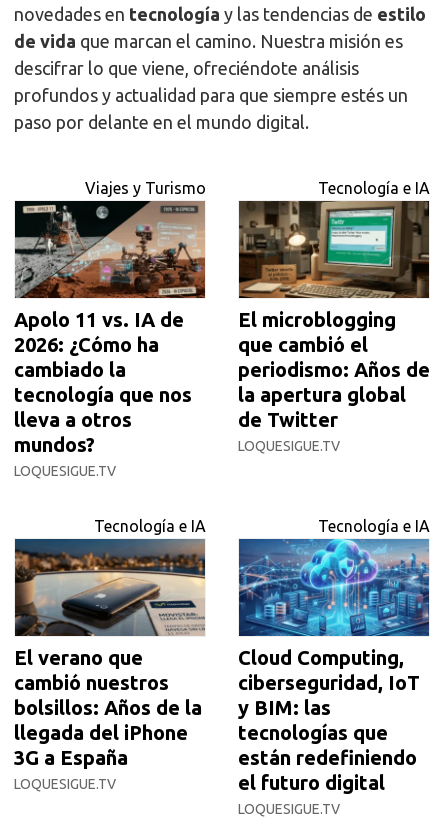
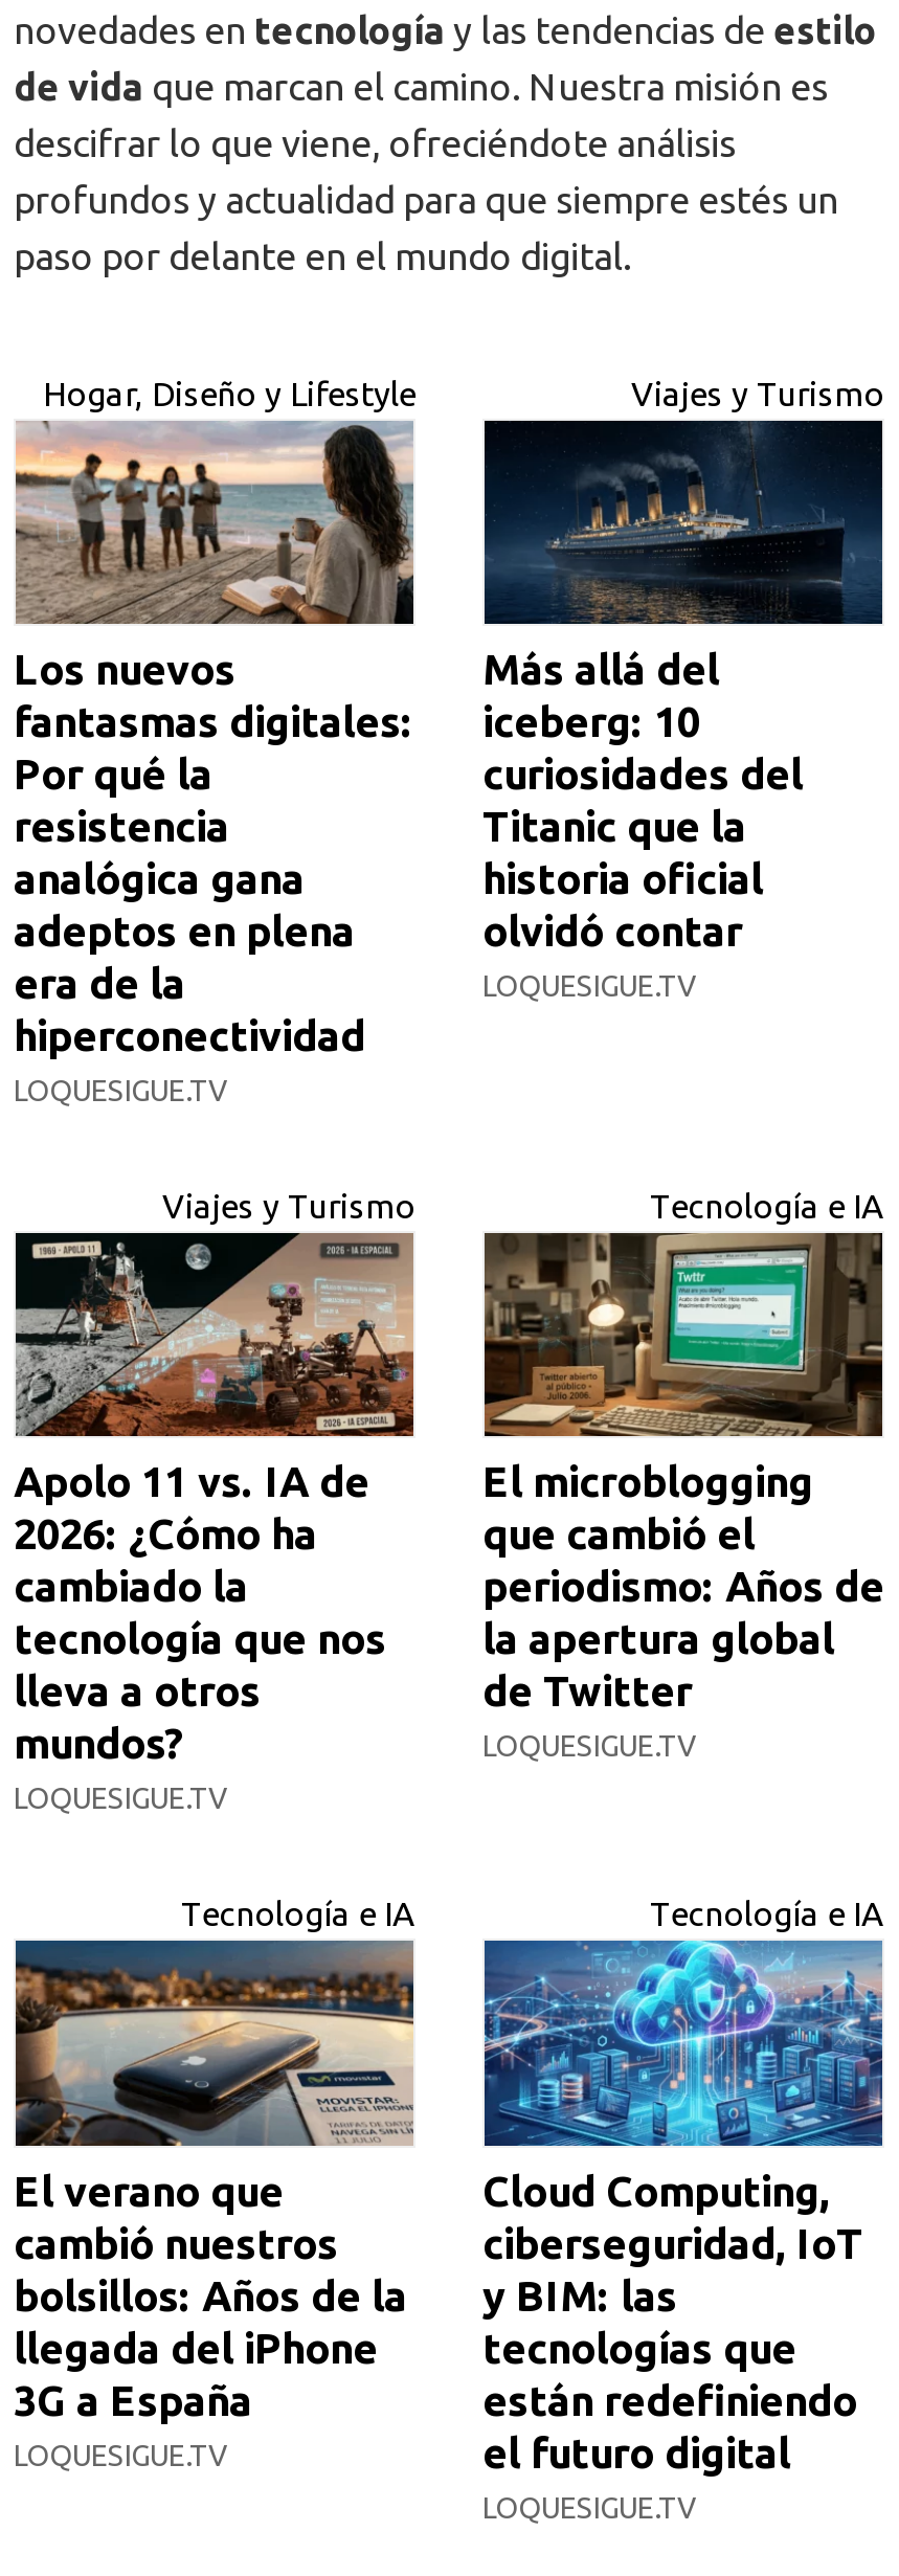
none -> [14,427,413,1108] [image] | Los nuevos | fantasmas digitales: | Por qué la | resistencia | analógica gana | adeptos en plena | era de la | hiperconectividad | LOQUESIGUE.TV
none -> [43,374,415,412] Hogar, Diseño y Lifestyle
none -> [482,419,882,1003] [image] | Más allá del | iceberg: 10 | curiosidades del | Titanic que la | historia oficial | olvidó contar | LOQUESIGUE.TV
none -> [631,374,884,412] Viajes y Turismo

